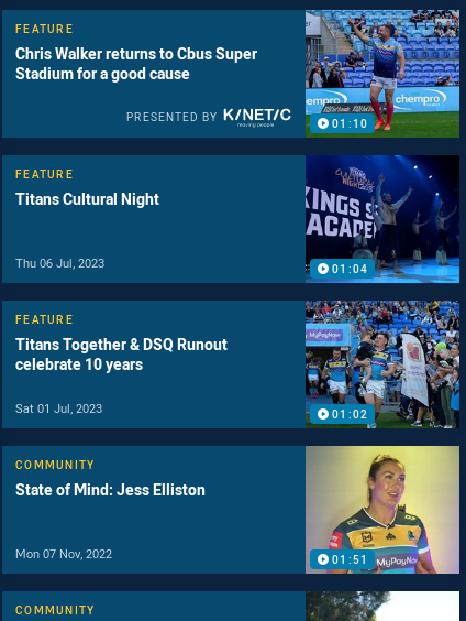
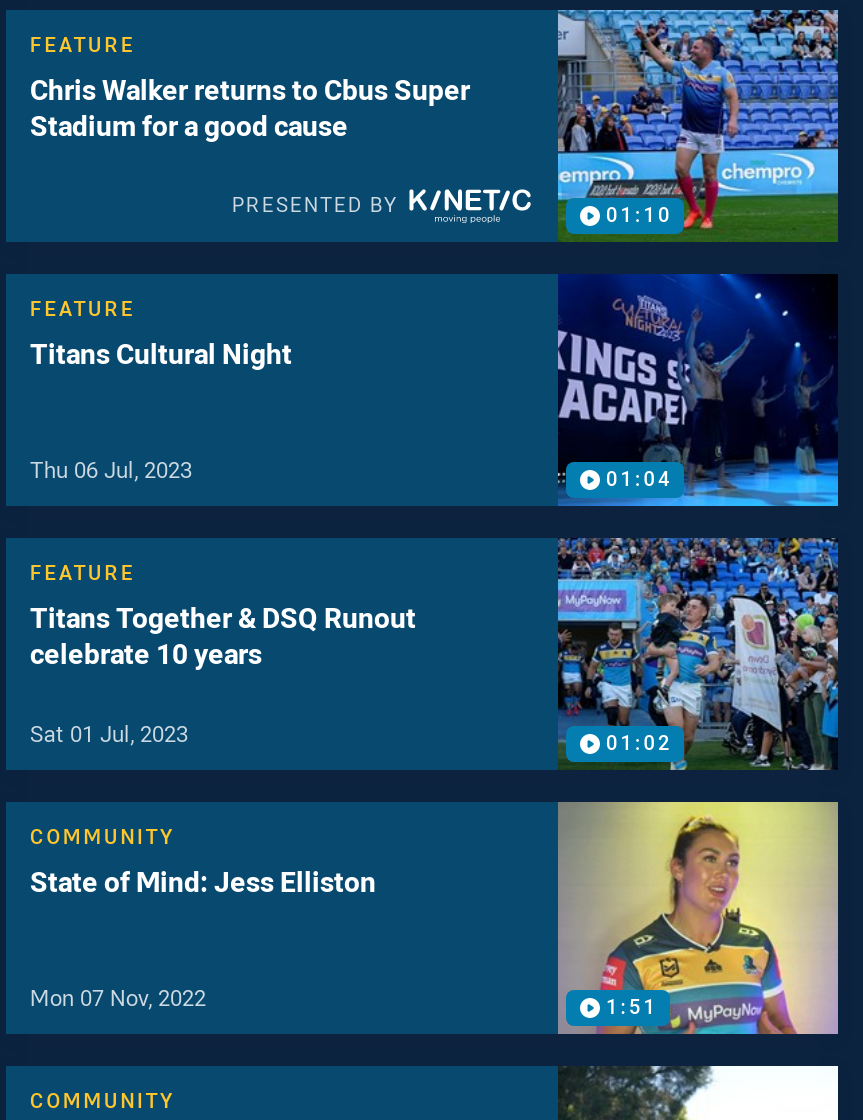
[332,553,368,567] 01:51 -> [606,995,658,1021] 1:51

